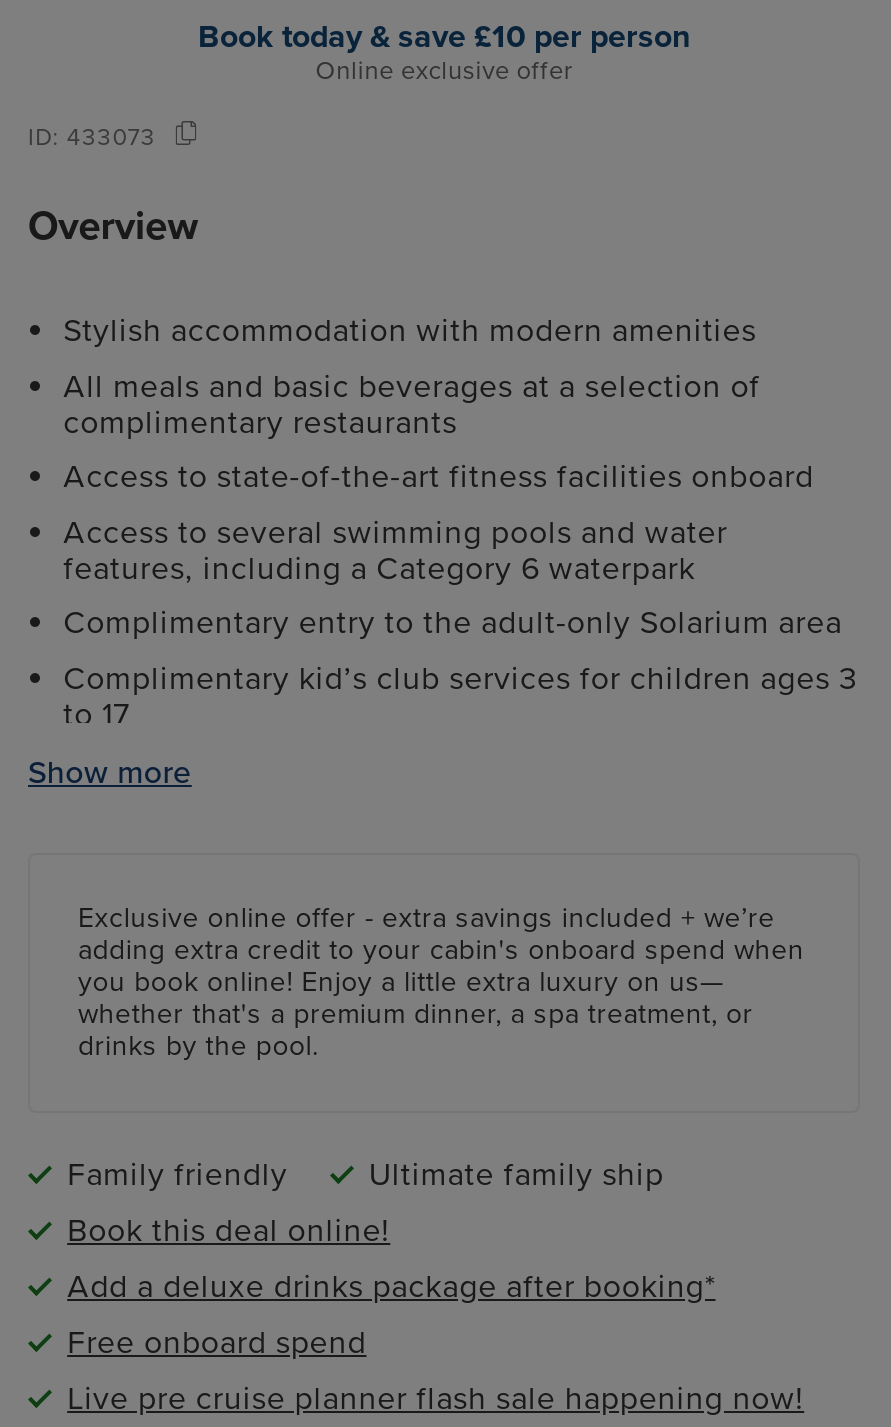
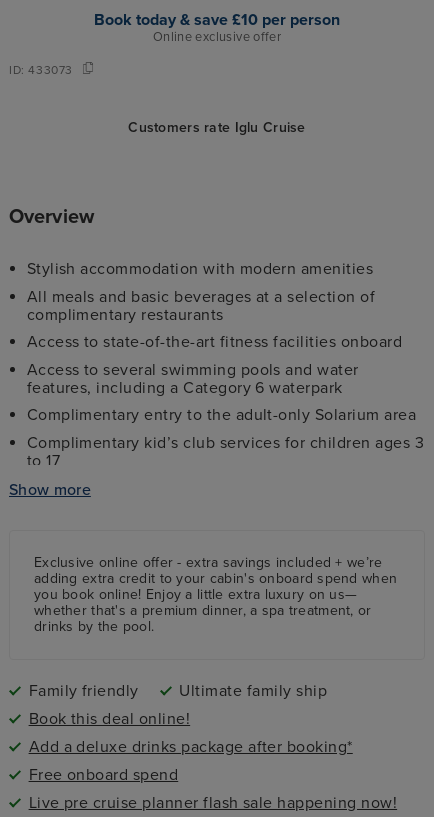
none -> [128,119,306,136] Customers rate Iglu Cruise

